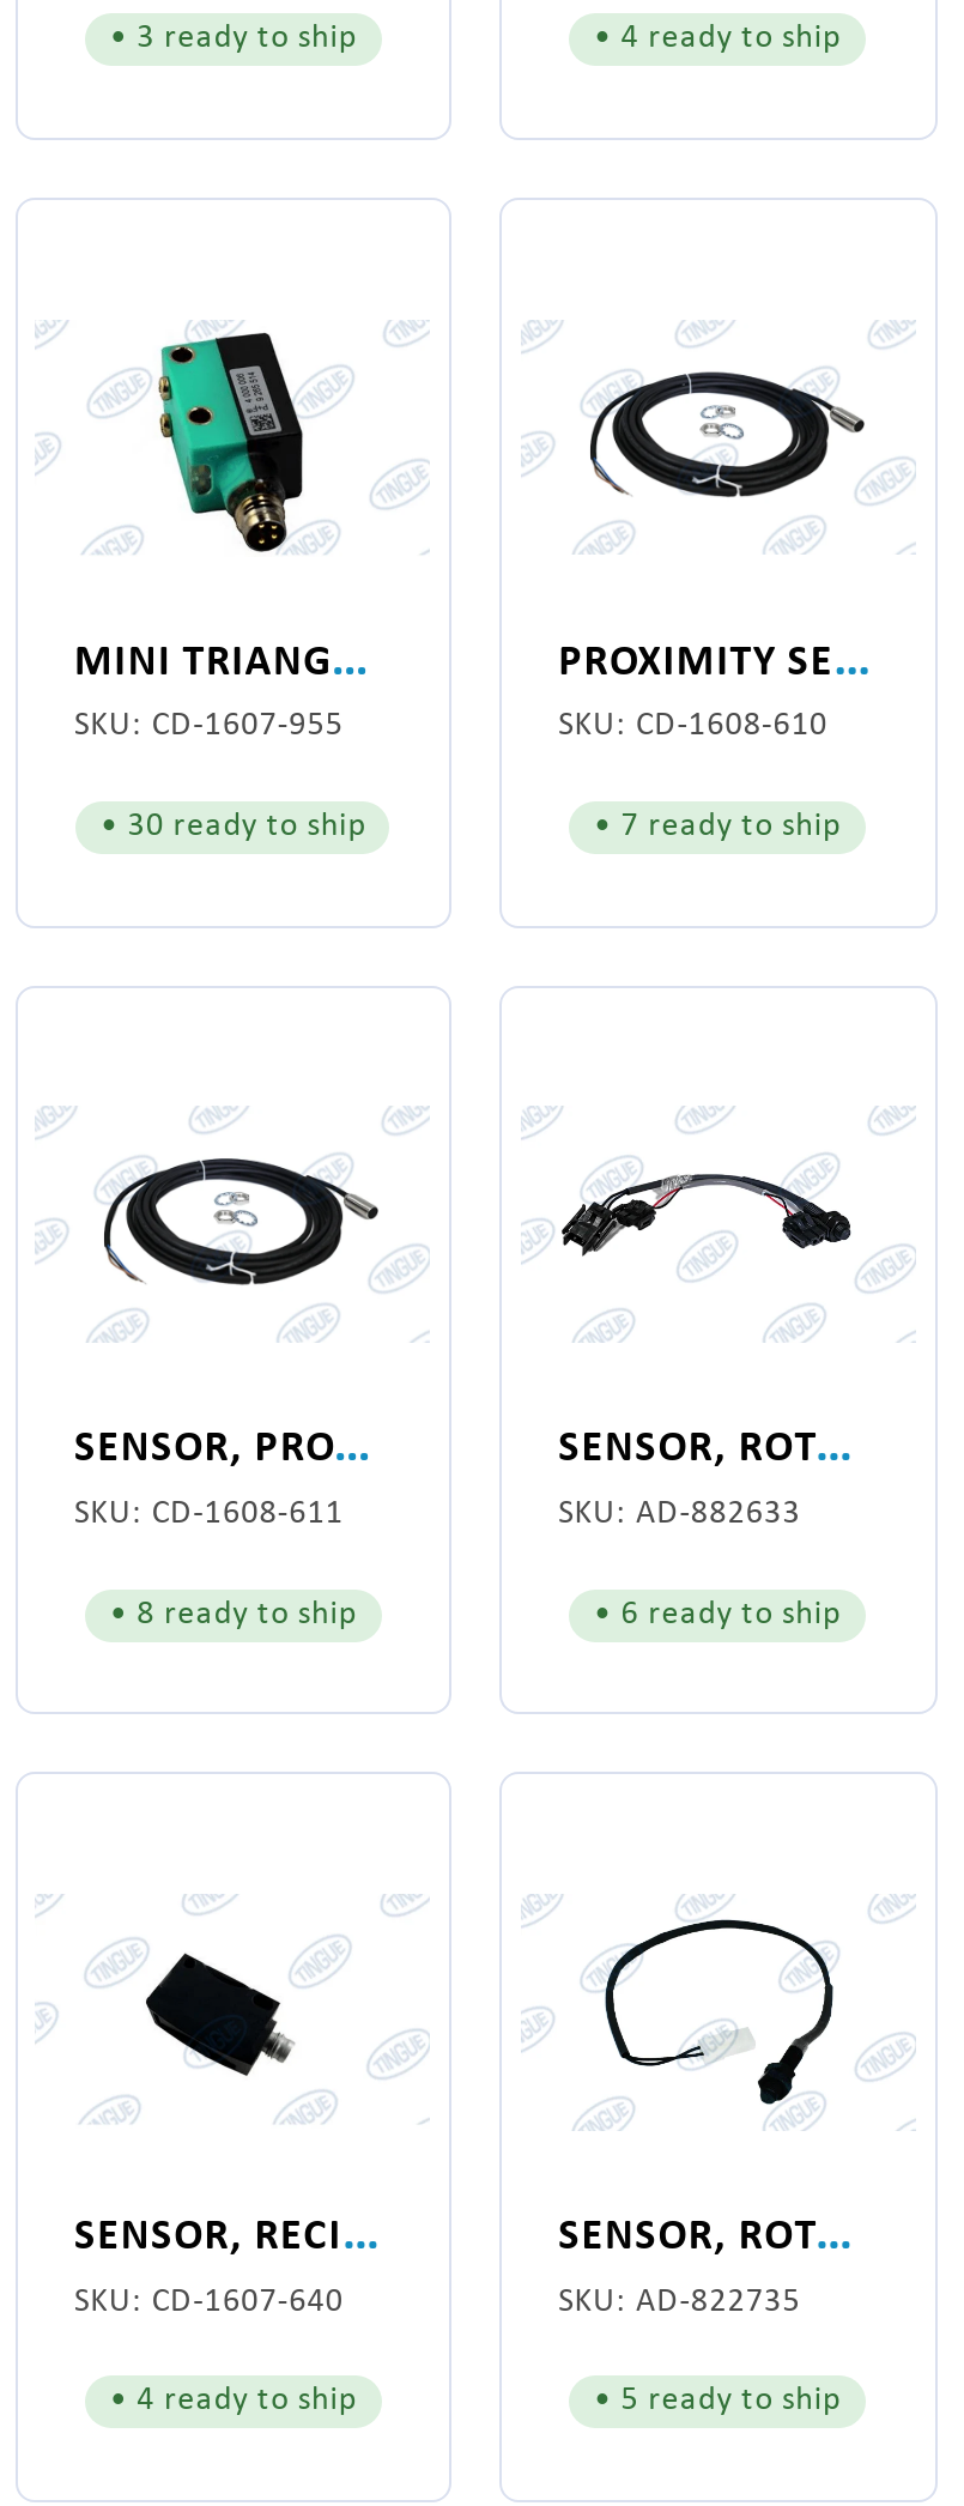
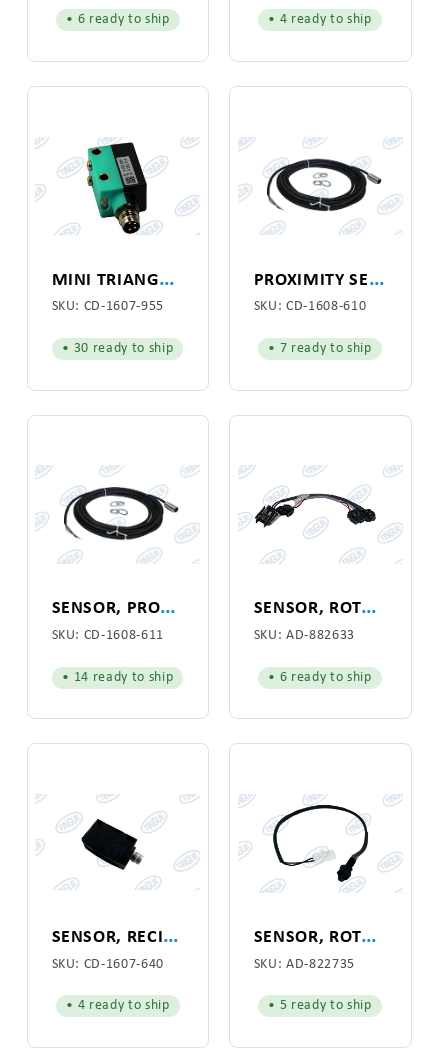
[110,22,357,57] • 3 ready to ship -> [66,12,169,27] • 6 ready to ship
[110,1596,357,1632] • 8 ready to ship -> [62,670,173,685] • 14 ready to ship

